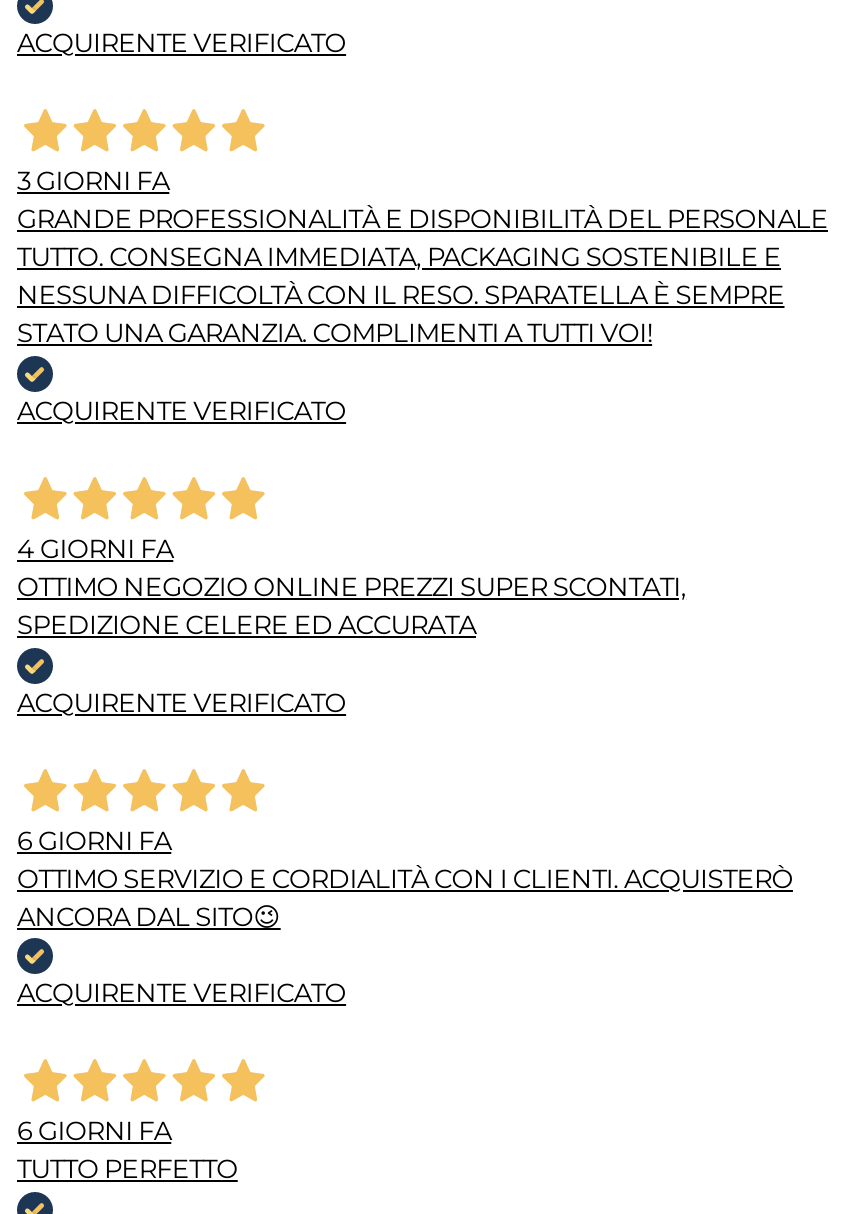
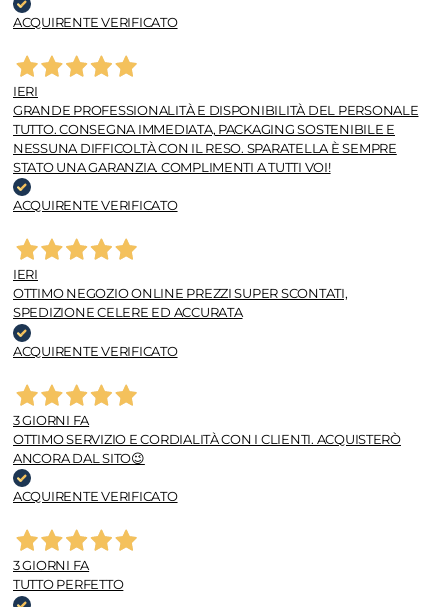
[17,165,169,197] 3 GIORNI FA -> [13,82,38,98] IERI
[17,532,173,564] 4 GIORNI FA -> [13,266,38,282] IERI
[17,823,171,855] 6 GIORNI FA -> [13,412,89,428] 3 GIORNI FA
[17,1115,171,1147] 6 GIORNI FA -> [13,557,89,573] 3 GIORNI FA

